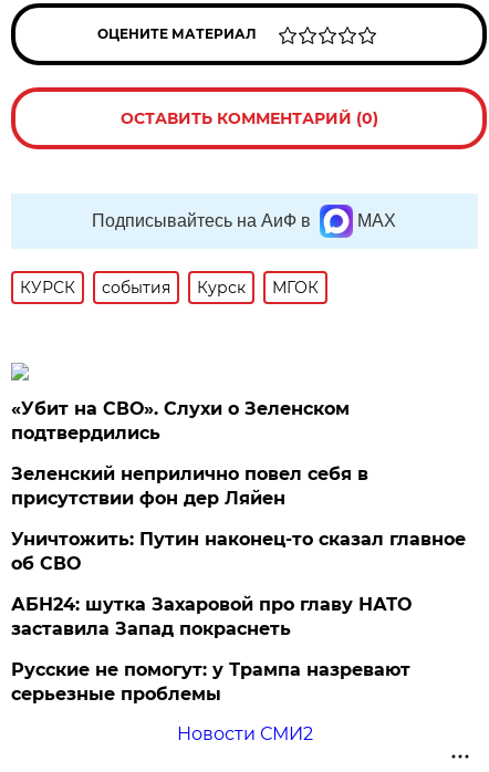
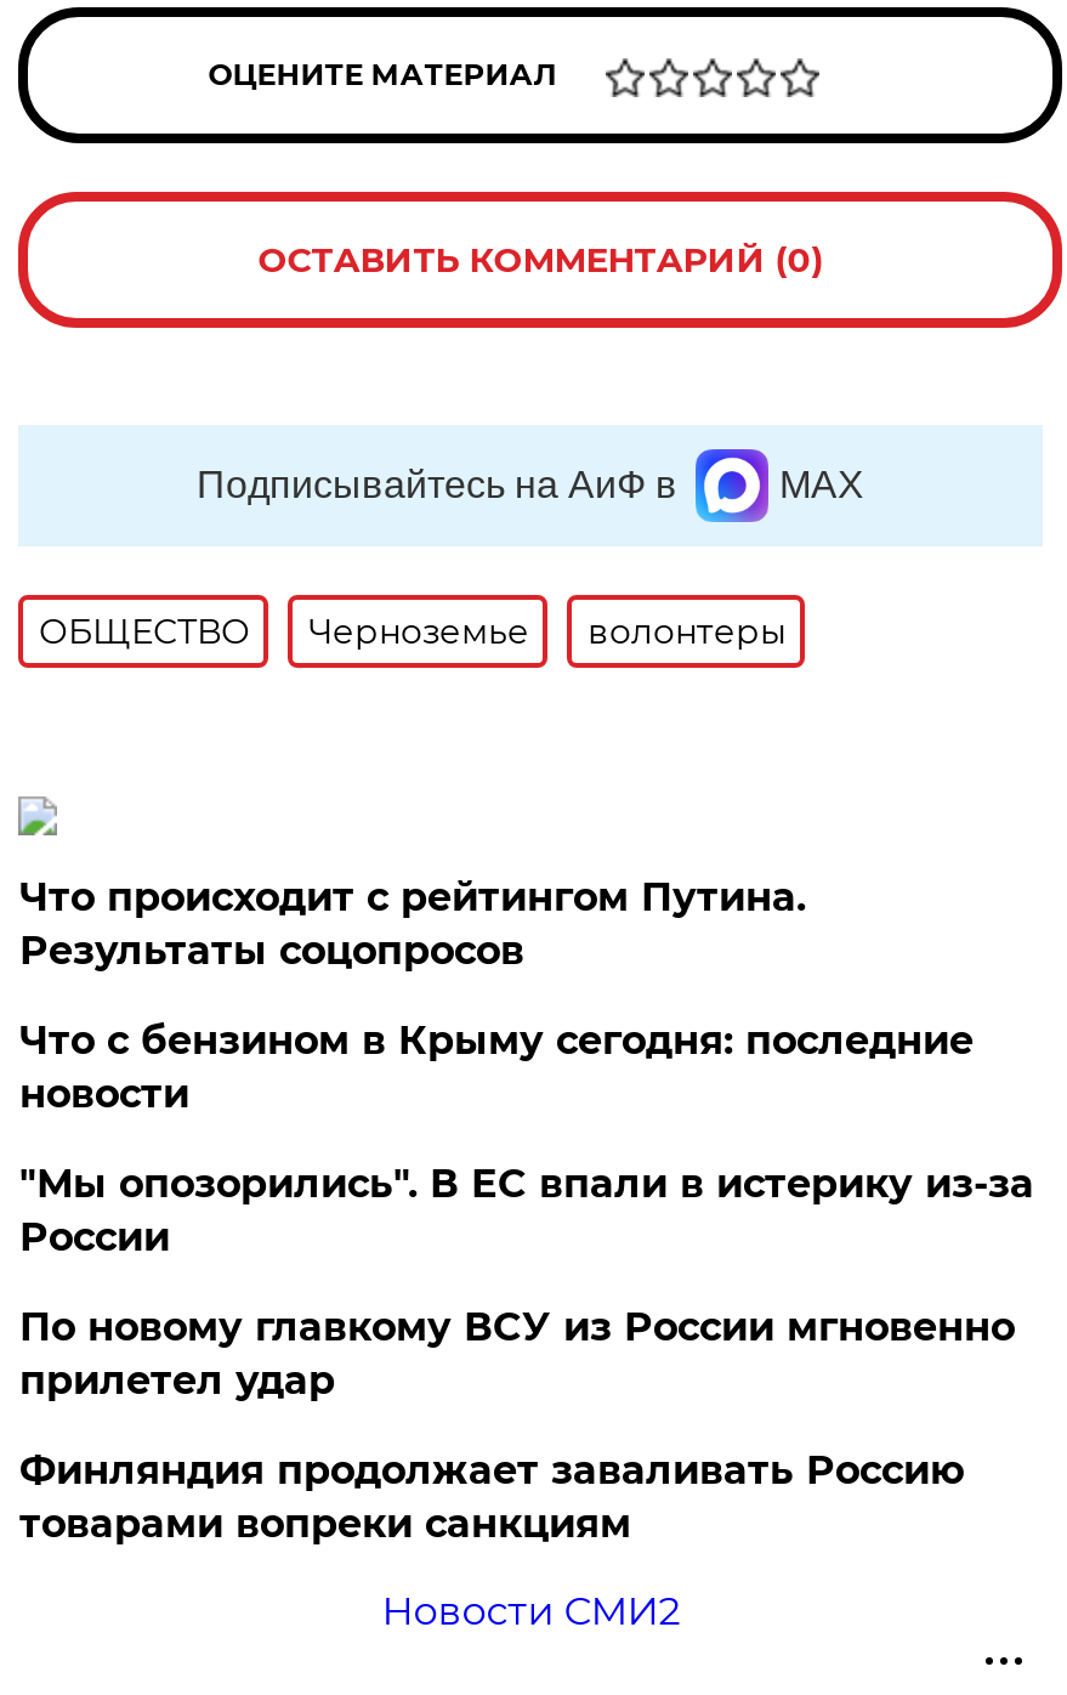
[20,278,319,298] КУРСК | события | Курск | МГОК -> [39,610,786,653] ОБЩЕСТВО | Черноземье | волонтеры
[12,398,350,444] «Убит на СВО». Слухи о Зеленском | подтвердились -> [19,874,806,974] Что происходит с рейтингом Путина. | Результаты соцопросов
[12,463,369,509] Зеленский неприлично повел cебя в | присутствии фон дер Ляйен -> [19,1017,973,1117] Что с бензином в Крыму сегодня: последние | новости
[12,529,466,574] Уничтожить: Путин наконец-то сказал главное | об СВО -> [19,1161,1034,1260] "Мы опозорились". В ЕС впали в истерику из-за | России
[12,594,412,639] АБН24: шутка Захаровой про главу НАТО | заставила Запад покраснеть -> [19,1304,1015,1404] По новому главкому ВСУ из России мгновенно | прилетел удар
[12,659,411,705] Русские не помогут: у Трампа назревают | серьезные проблемы -> [19,1447,964,1547] Финляндия продолжает заваливать Россию | товарами вопреки санкциям

